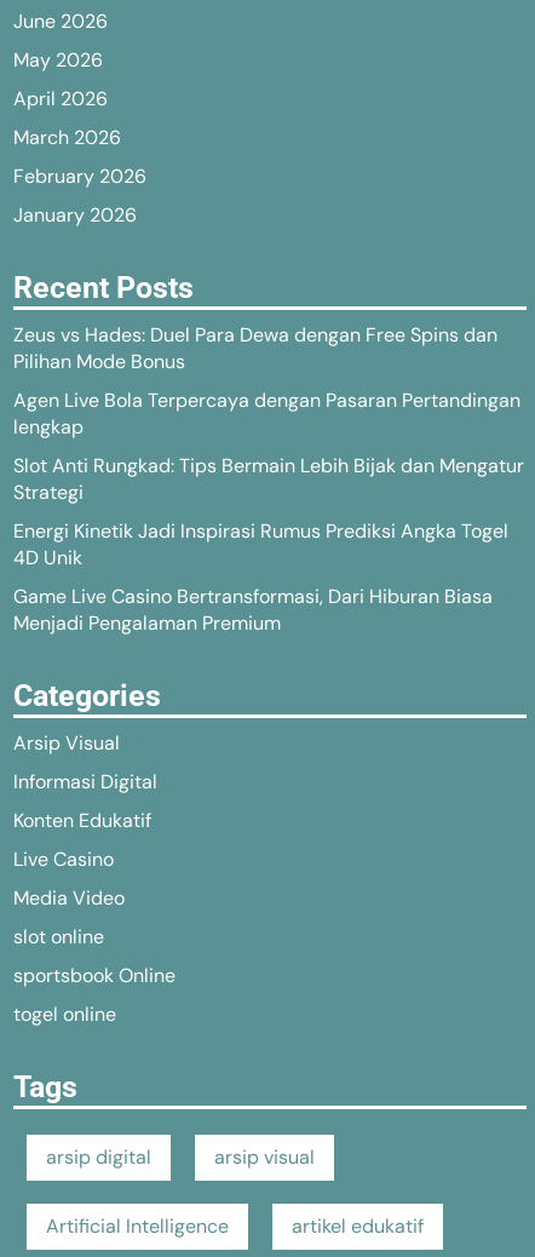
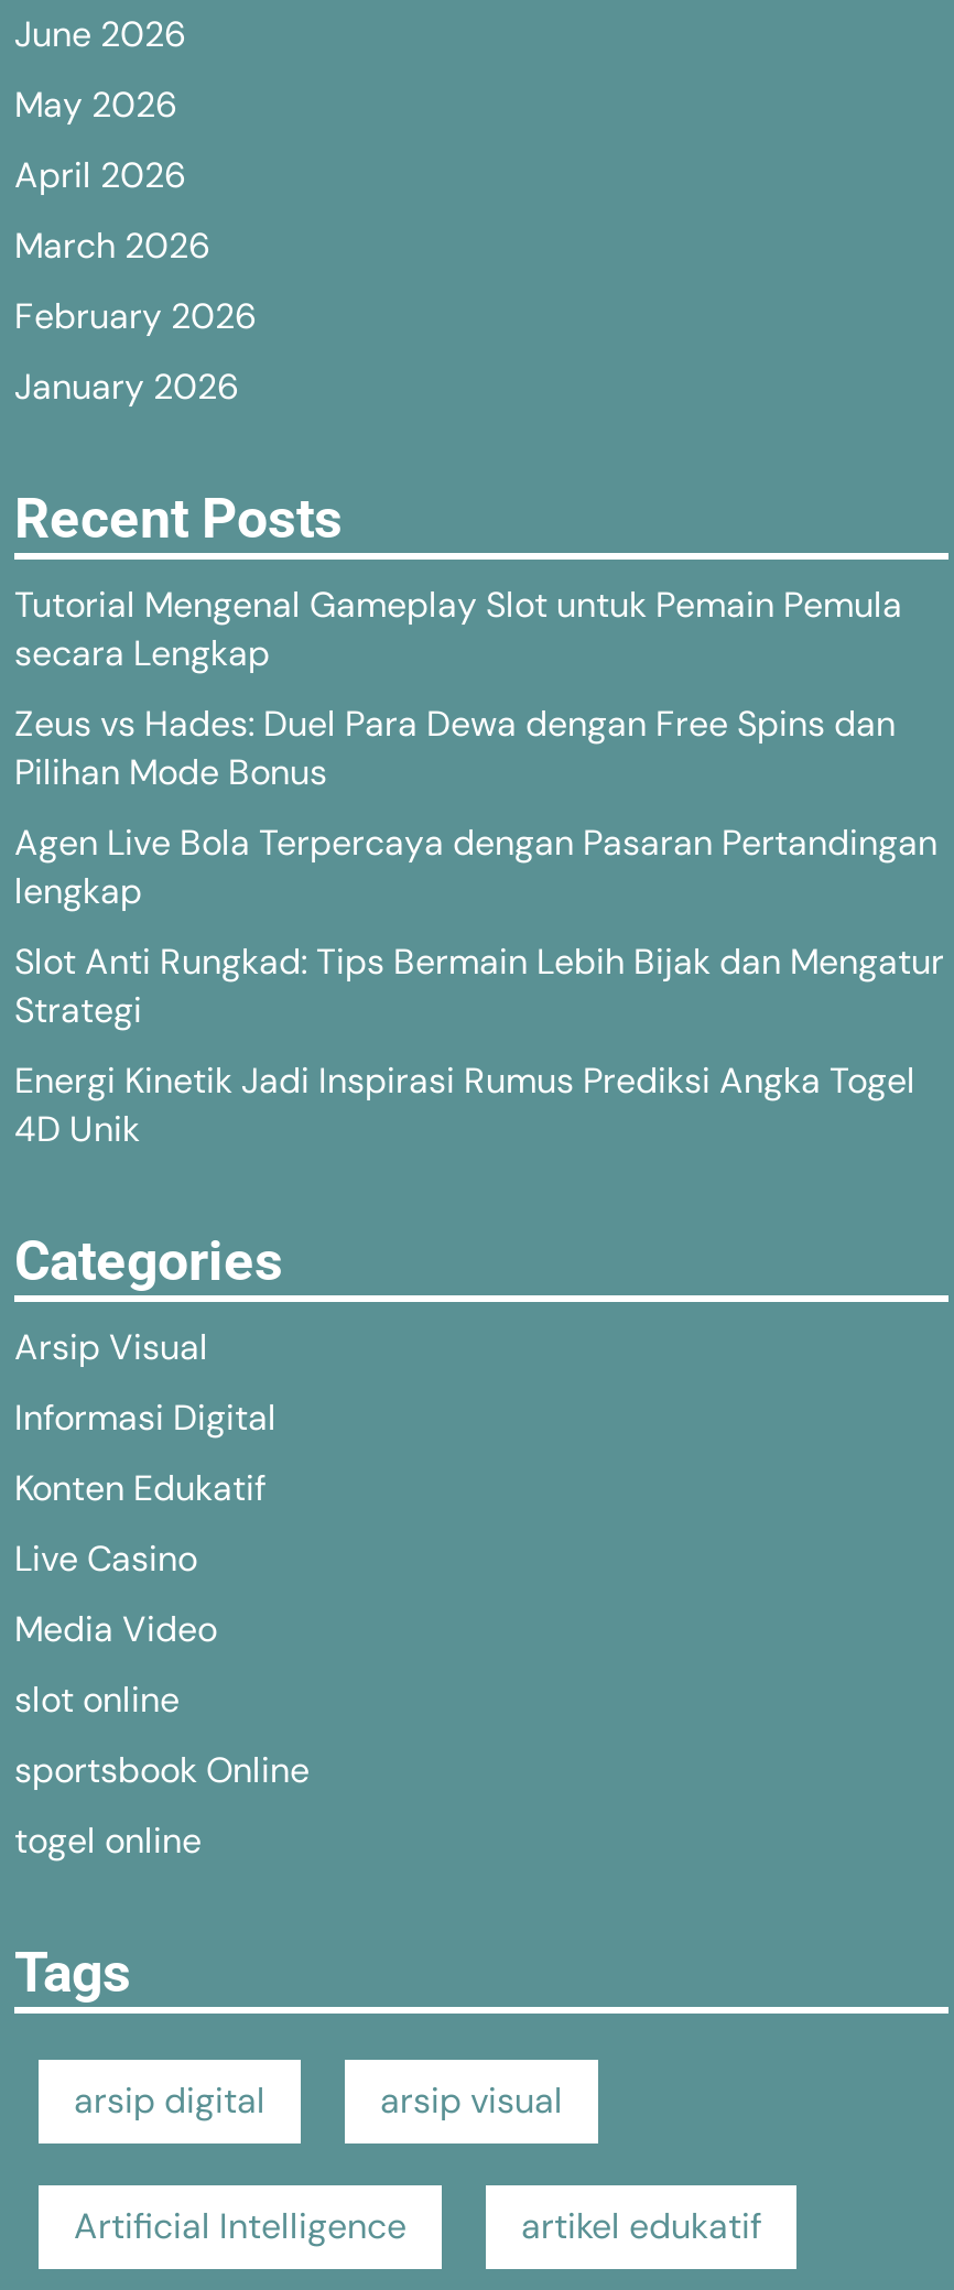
none -> [14,582,902,676] Tutorial Mengenal Gameplay Slot untuk Pemain Pemula | secara Lengkap
moved [13,322,524,570] -> [14,701,944,1152]: Zeus vs Hades: Duel Para Dewa dengan Free Spins dan | Pilihan Mode Bonus | Agen Live Bola Terpercaya dengan Pasaran Pertandingan | lengkap | Slot Anti Rungkad: Tips Bermain Lebih Bijak dan Mengatur | Strategi | Energi Kinetik Jadi Inspirasi Rumus Prediksi Angka Togel | 4D Unik
[13,584,493,636] Game Live Casino Bertransformasi, Dari Hiburan Biasa | Menjadi Pengalaman Premium -> none

